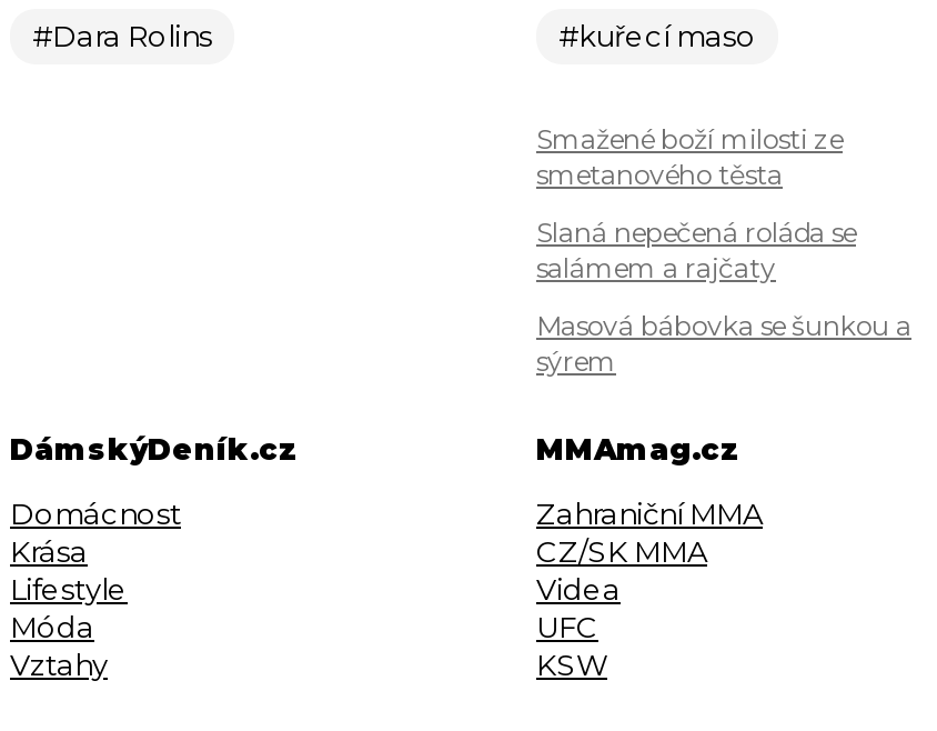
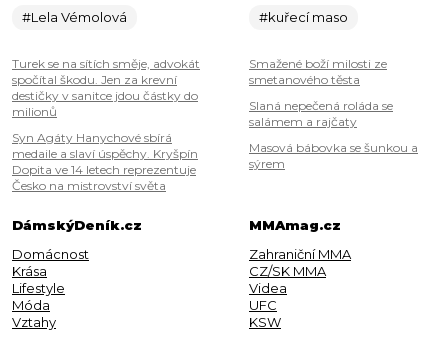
[32,18,212,54] #Dara Rolins -> [12,9,200,193] #Lela Vémolová | Turek se na sítích směje, advokát | spočítal škodu. Jen za krevní | destičky v sanitce jdou částky do | milionů | Syn Agáty Hanychové sbírá | medaile a slaví úspěchy. Kryšpín | Dopita ve 14 letech reprezentuje | Česko na mistrovství světa

